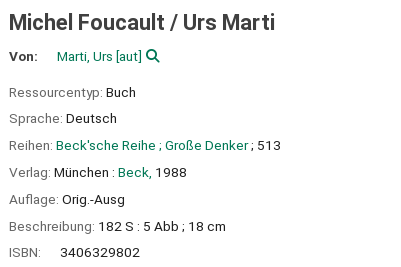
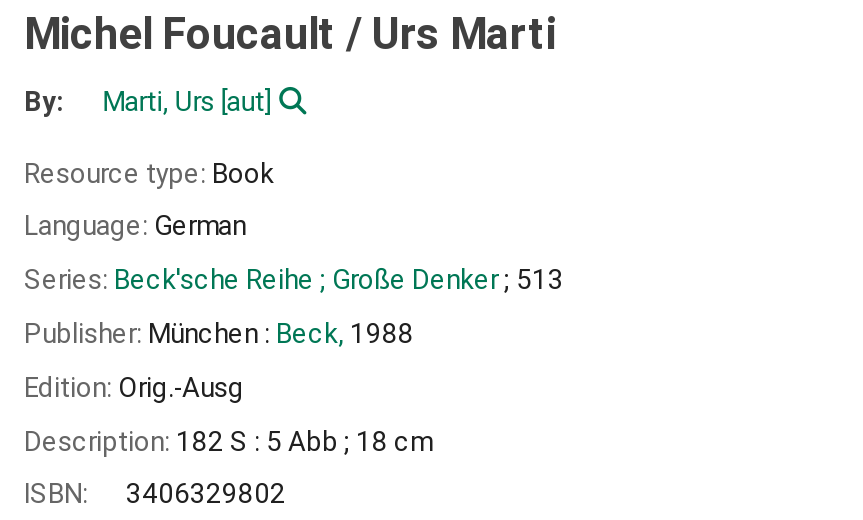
[9,48,38,64] Von: -> [24,84,64,116] By:
[9,83,136,99] Ressourcentyp: Buch -> [24,156,274,188] Resource type: Book
[9,110,117,126] Sprache: Deutsch -> [24,210,246,242] Language: German
[9,137,281,153] Reihen: Beck'sche Reihe ; Große Denker; 513 -> [24,263,564,295] Series: Beck'sche Reihe ; Große Denker; 513
[9,164,187,180] Verlag: München : Beck, 1988 -> [24,317,414,349] Publisher: München : Beck, 1988
[9,191,125,207] Auflage: Orig.-Ausg -> [24,370,244,402] Edition: Orig.-Ausg
[9,217,226,233] Beschreibung: 182 S : 5 Abb ; 18 cm -> [24,424,432,456] Description: 182 S : 5 Abb ; 18 cm

